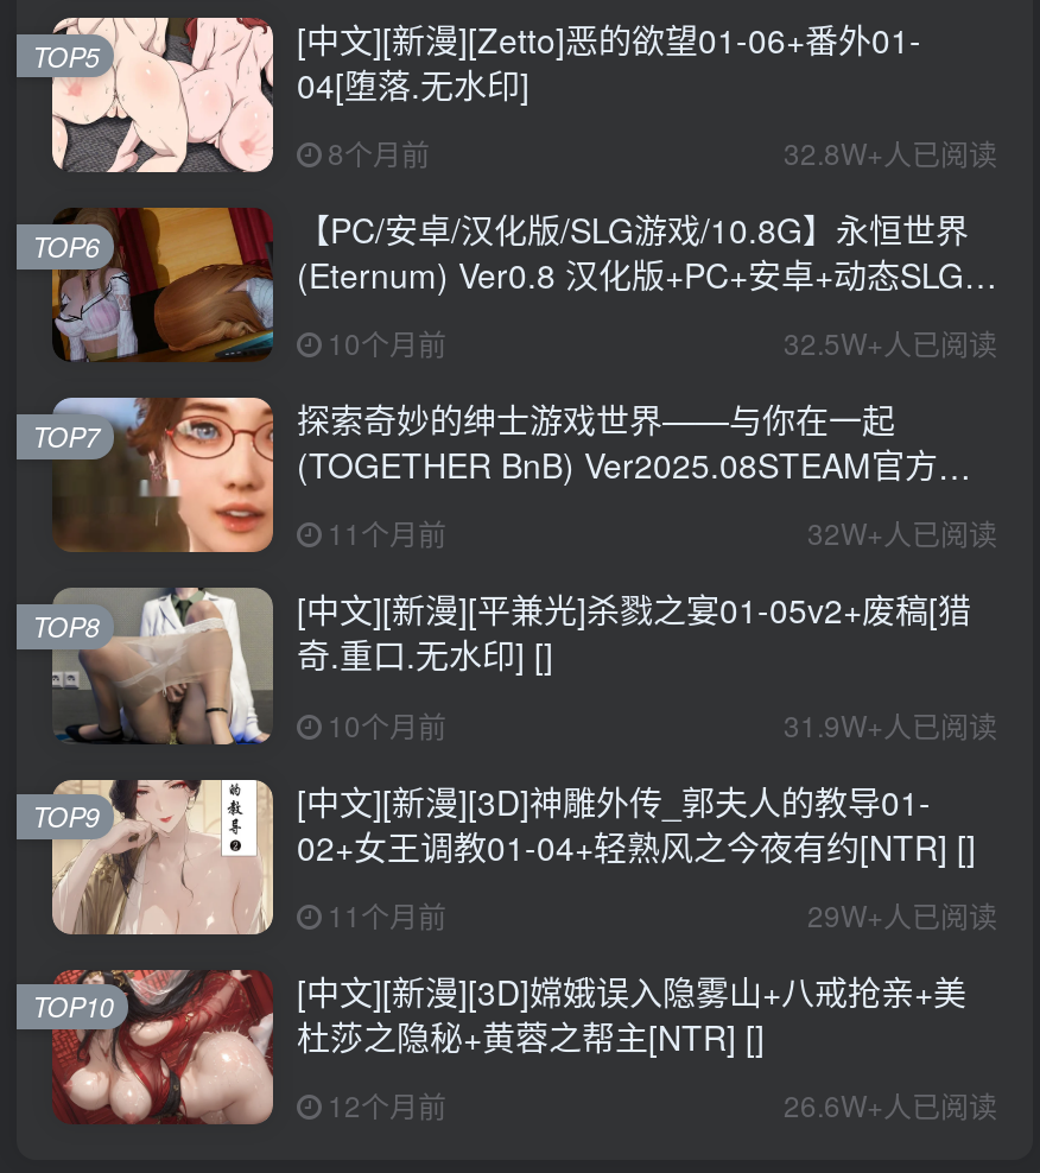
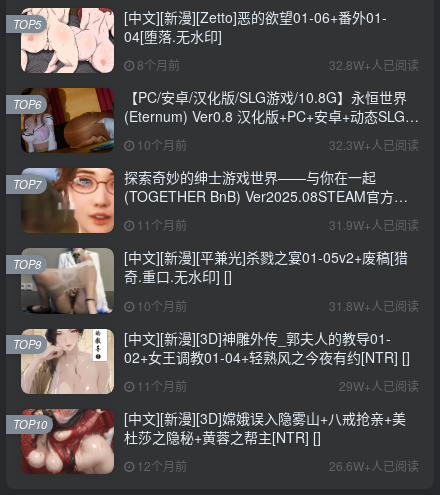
[784,322,997,363] 32.5W+人已阅读 -> [329,136,419,153] 32.3W+人已阅读
[807,513,997,553] 32W+人已阅读 -> [329,216,419,233] 31.9W+人已阅读
[784,703,997,743] 31.9W+人已阅读 -> [329,296,419,313] 31.8W+人已阅读

